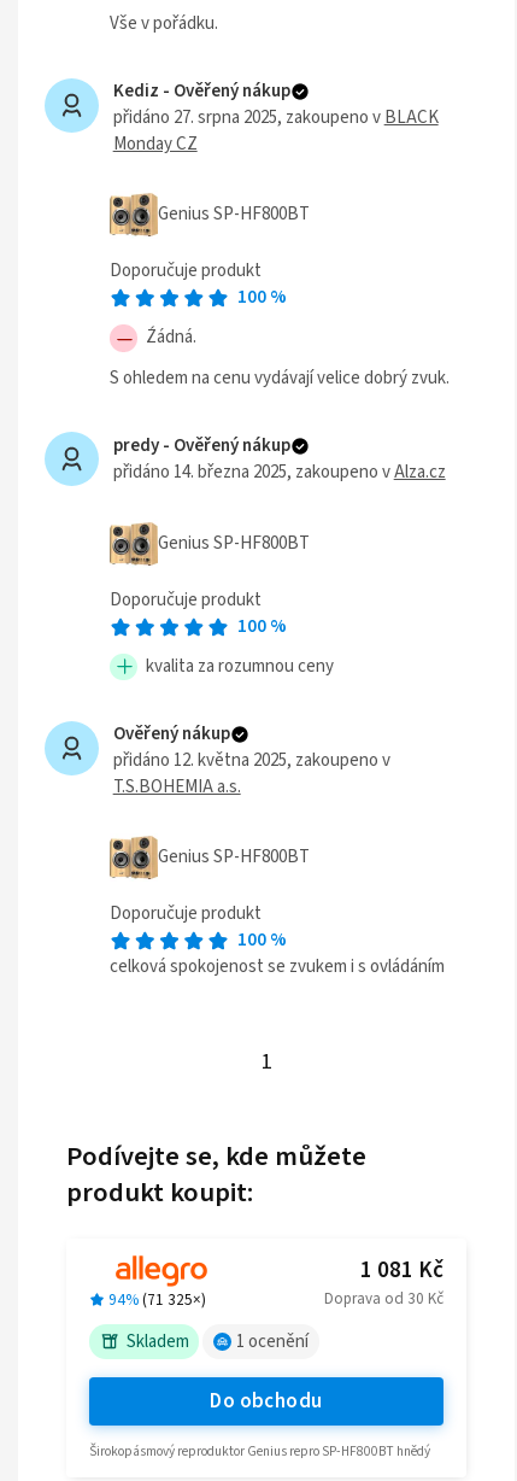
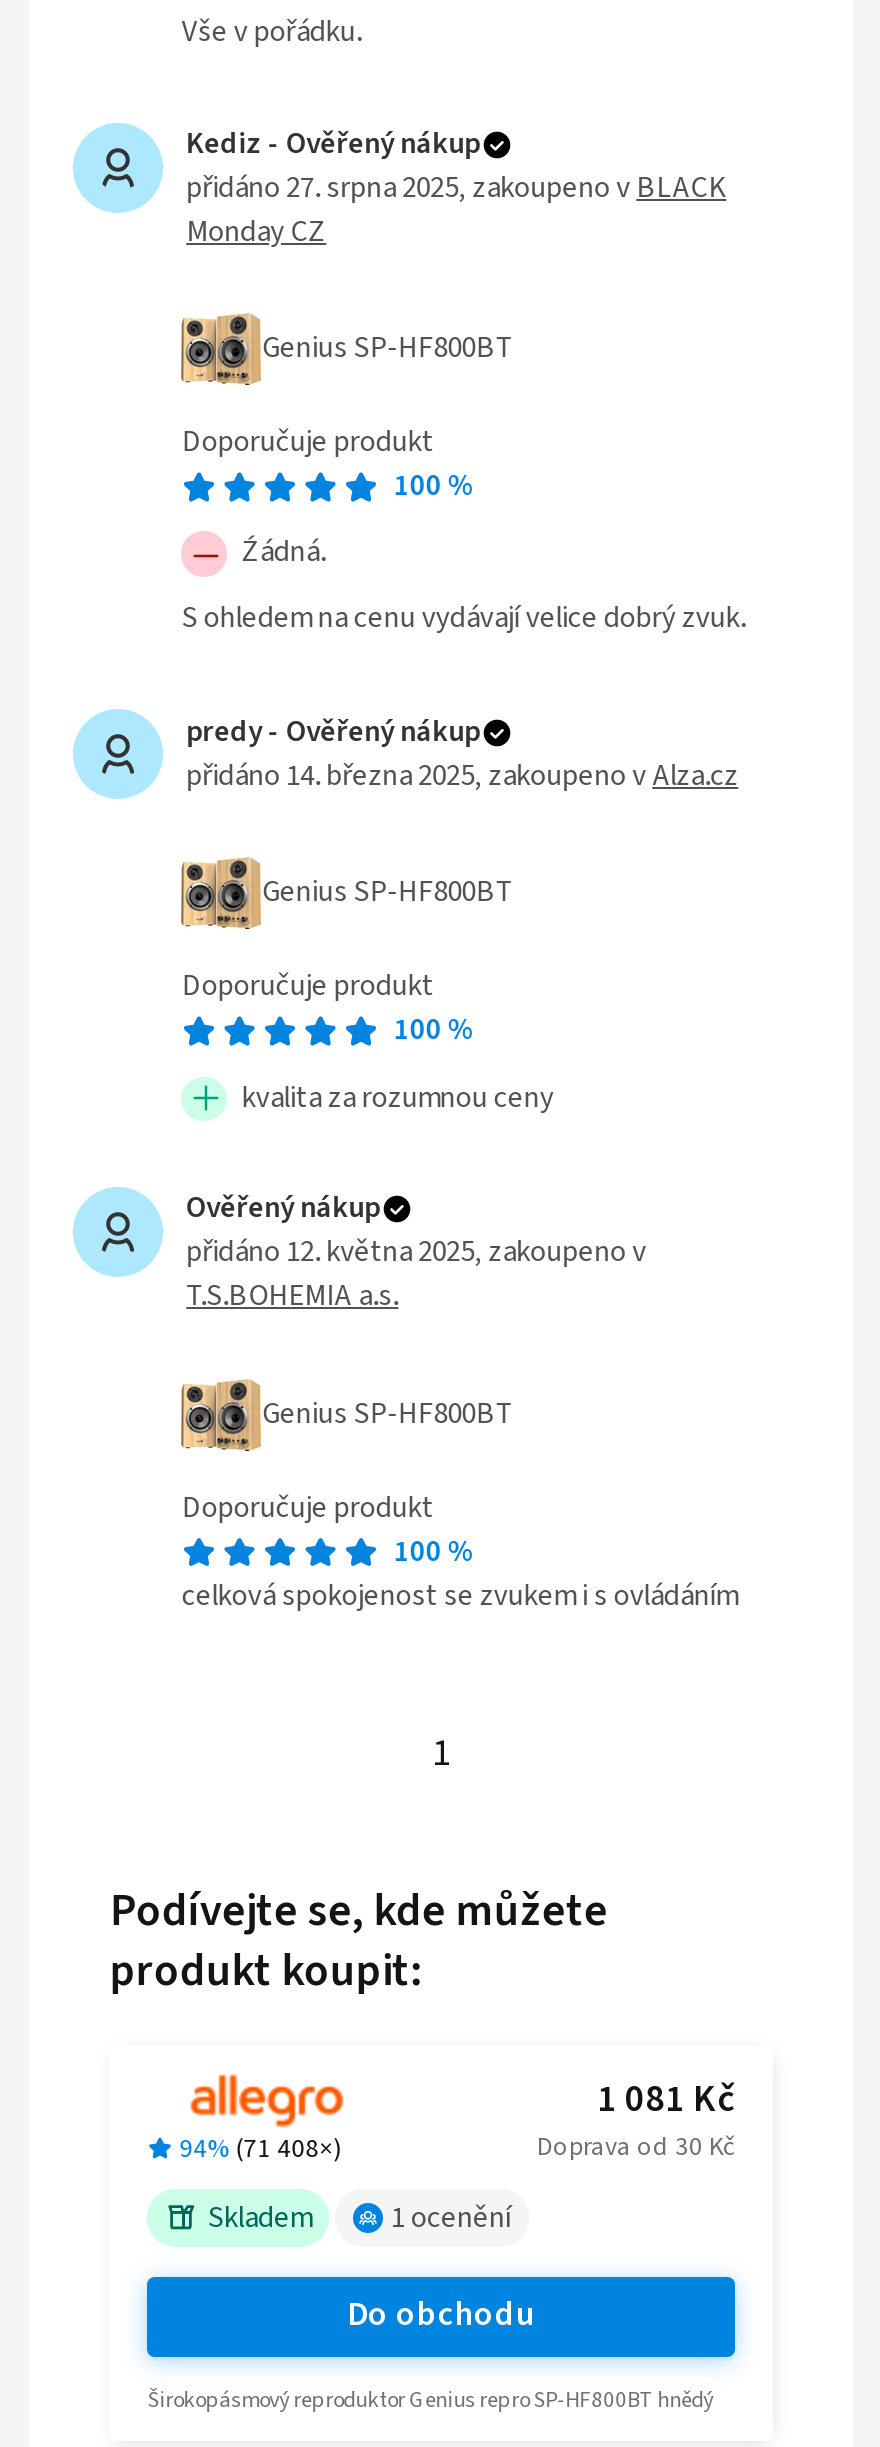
[109,1289,206,1311] 94% (71 325×) -> [179,2130,341,2166] 94% (71 408×)

